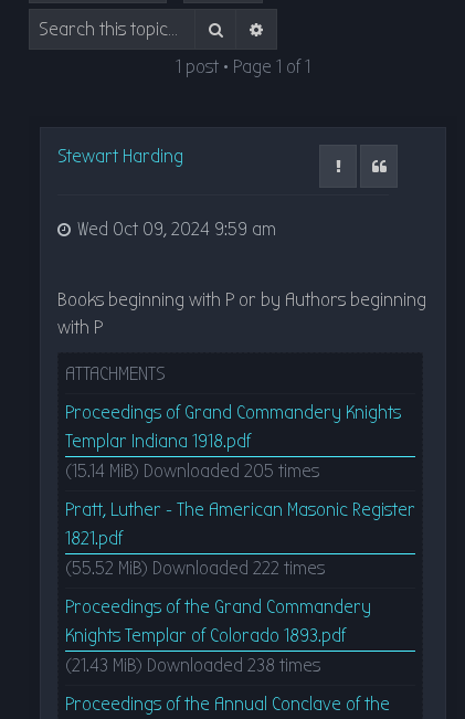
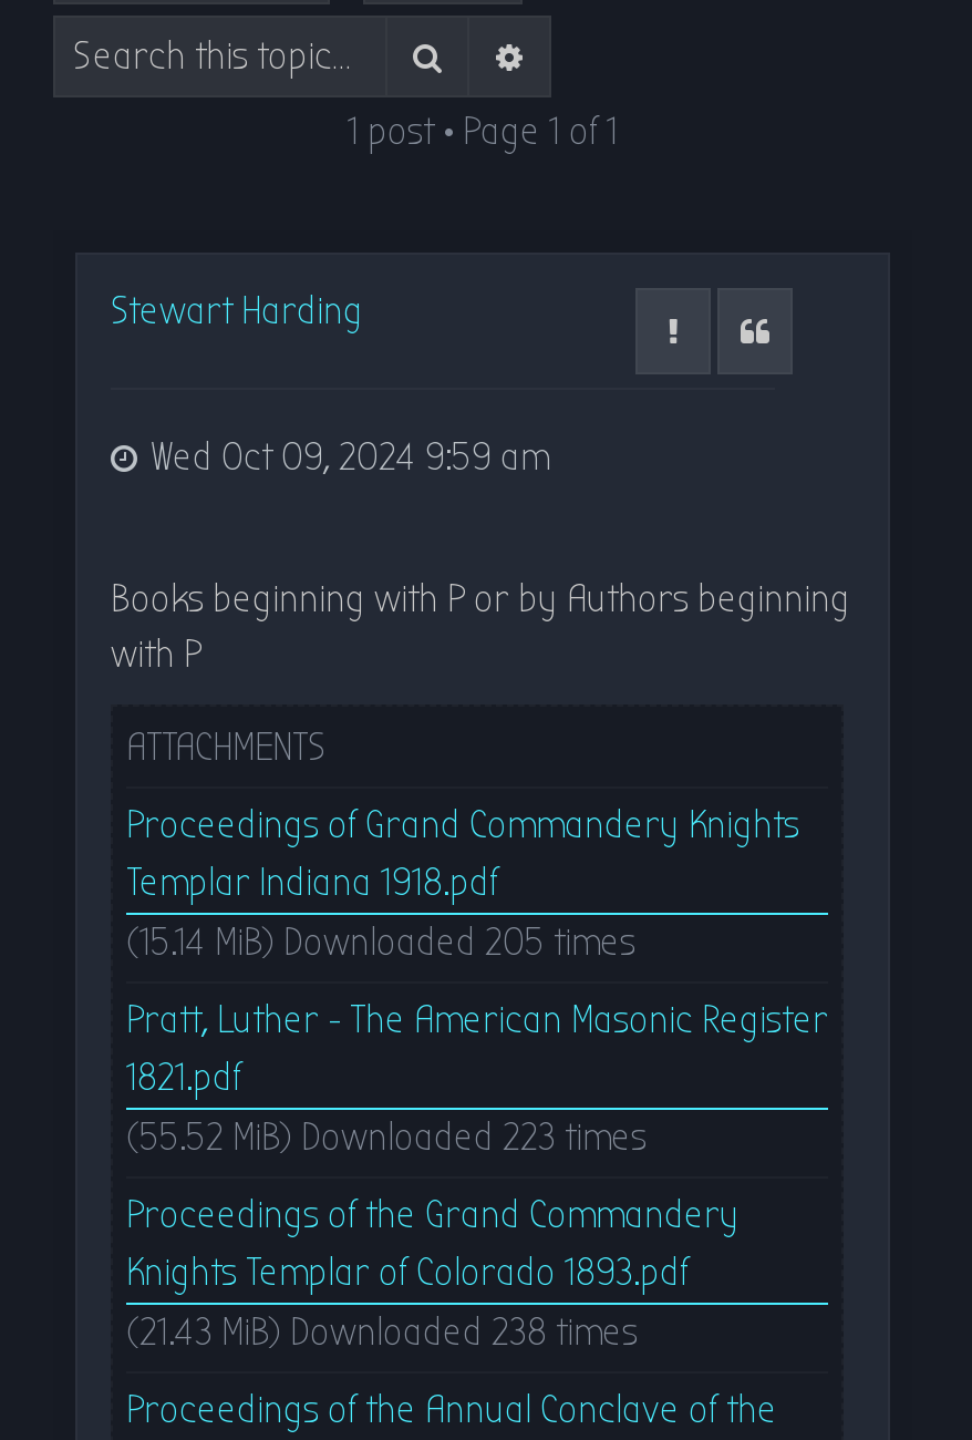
[65,557,325,580] (55.52 MiB) Downloaded 222 times -> [126,1114,647,1161] (55.52 MiB) Downloaded 223 times

